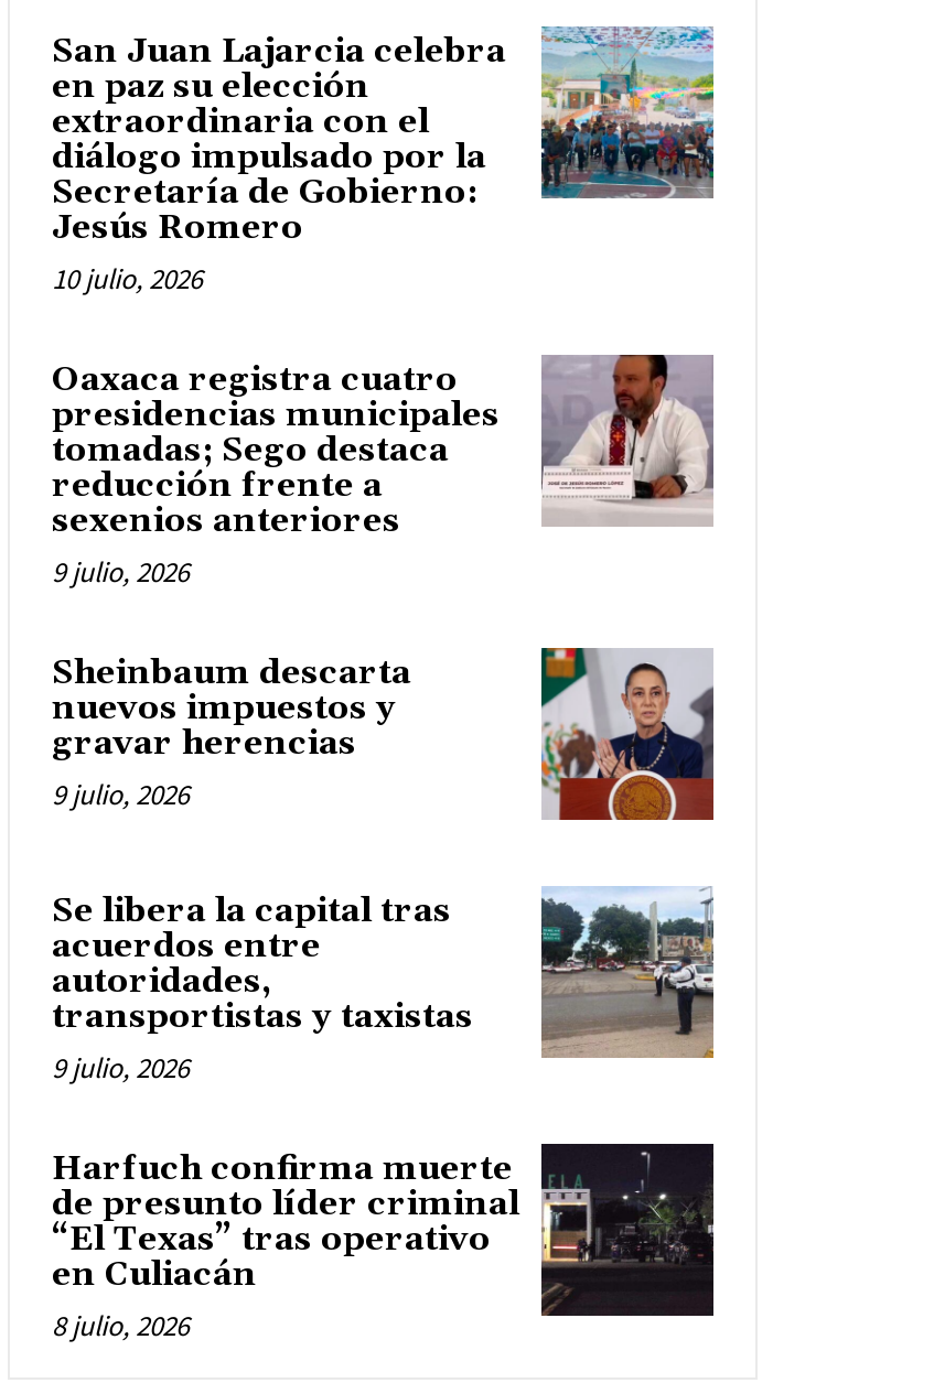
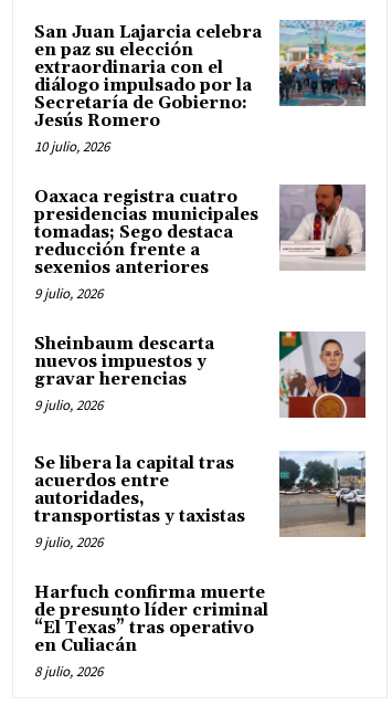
[539,1142,716,1318] [image] -> none

